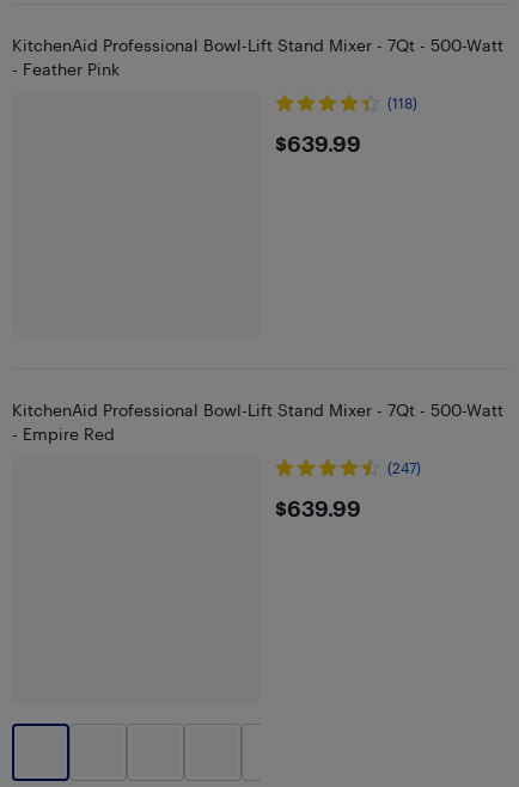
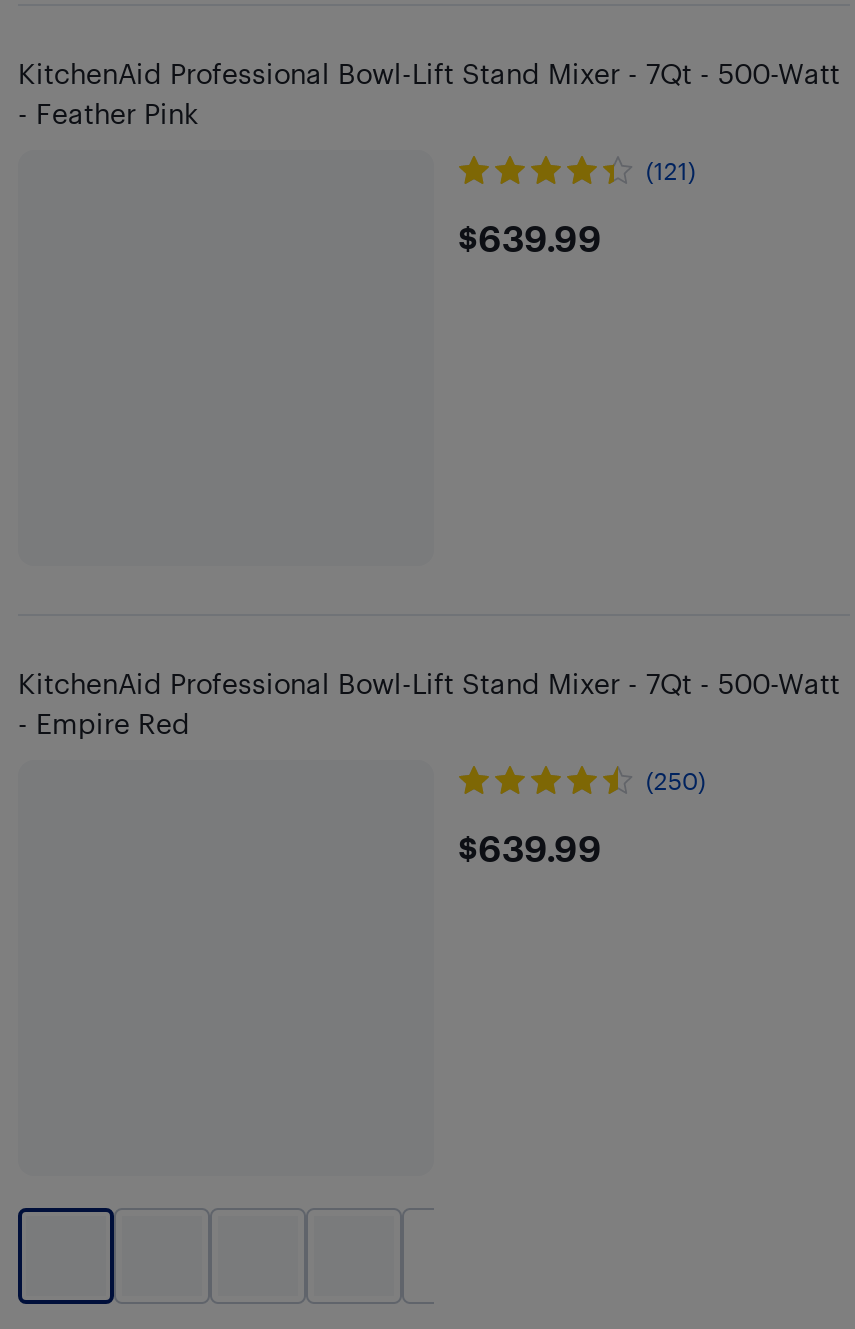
[387,94,417,111] (118) -> [646,156,696,184] (121)
[387,459,421,476] (247) -> [646,766,706,794] (250)

